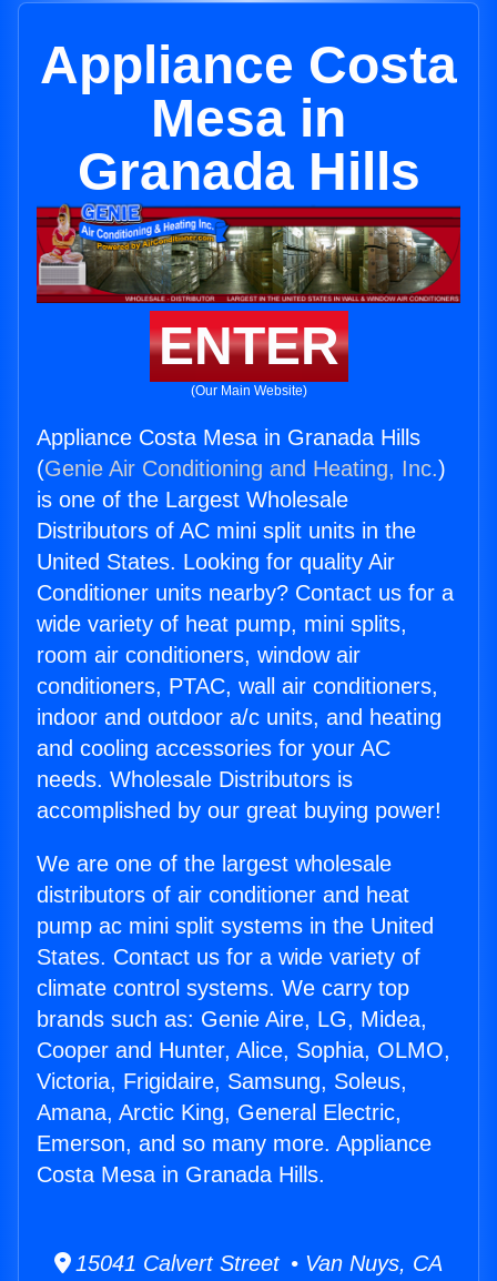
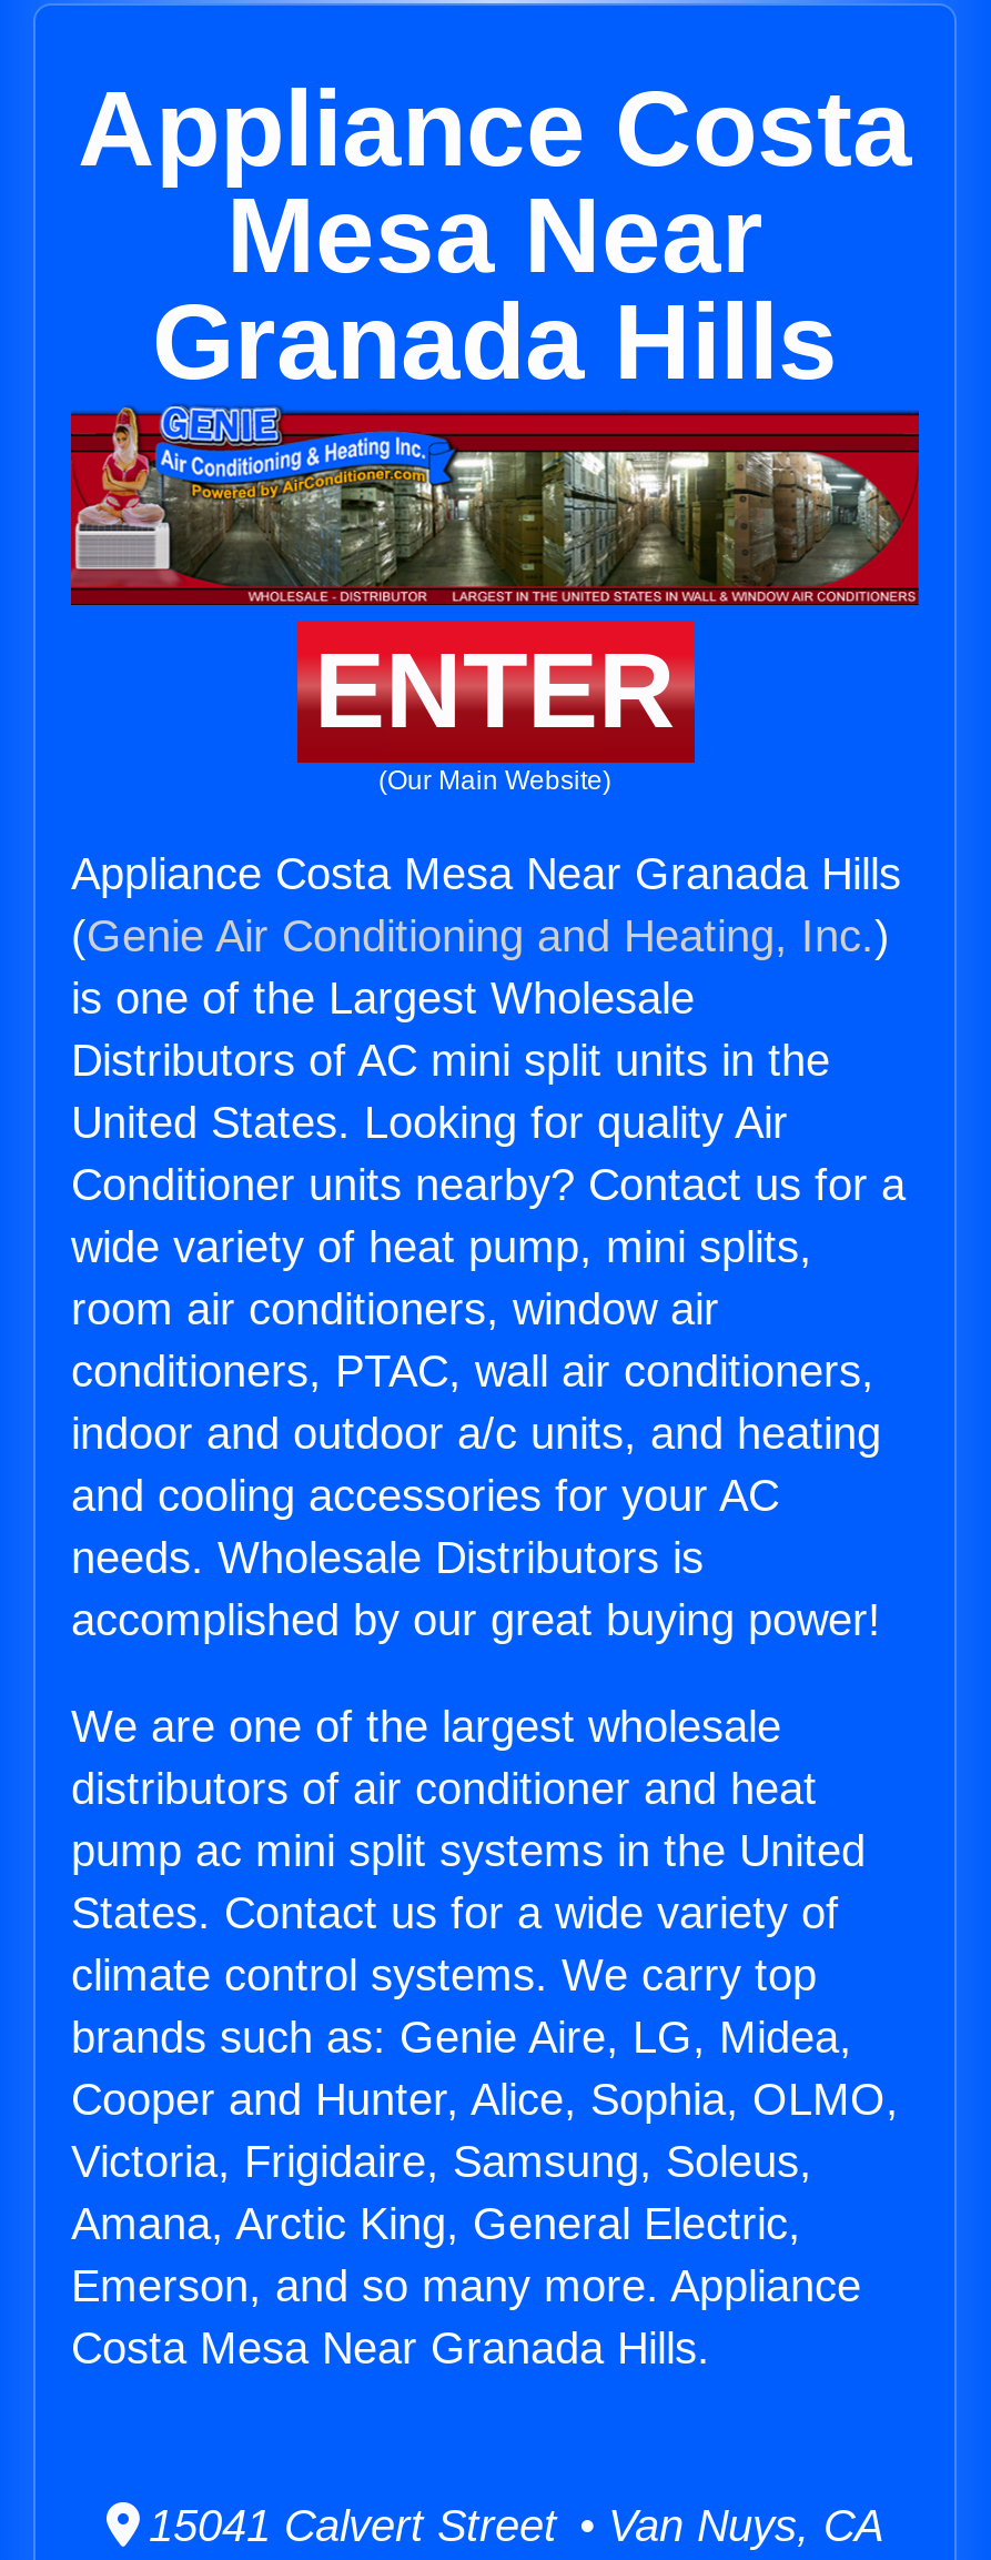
[151,89,346,148] Mesa in -> [226,177,764,294] Mesa Near
[37,425,420,450] Appliance Costa Mesa in Granada Hills -> [71,849,901,898] Appliance Costa Mesa Near Granada Hills
[37,1162,325,1187] Costa Mesa in Granada Hills. -> [71,2324,710,2373] Costa Mesa Near Granada Hills.

